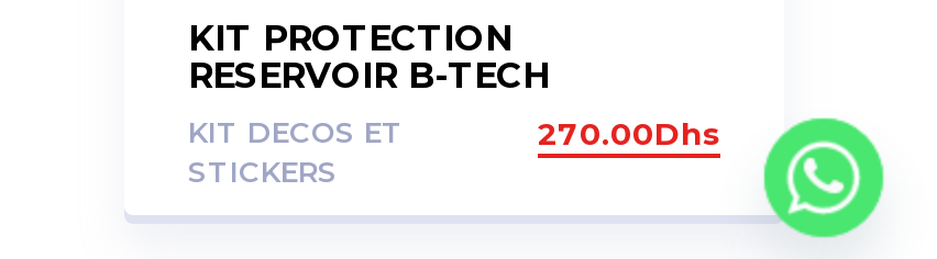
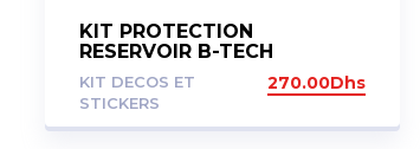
[762,116,885,244] [image] -> none

